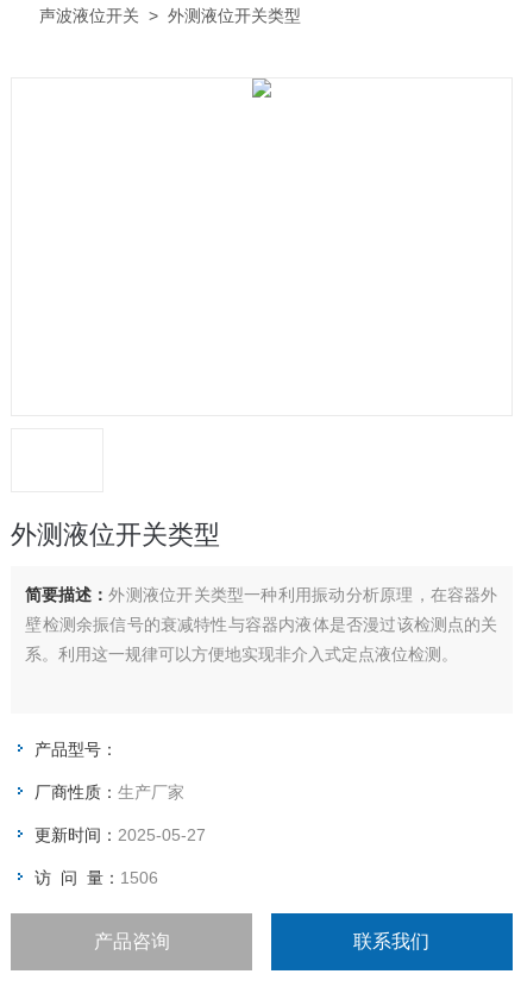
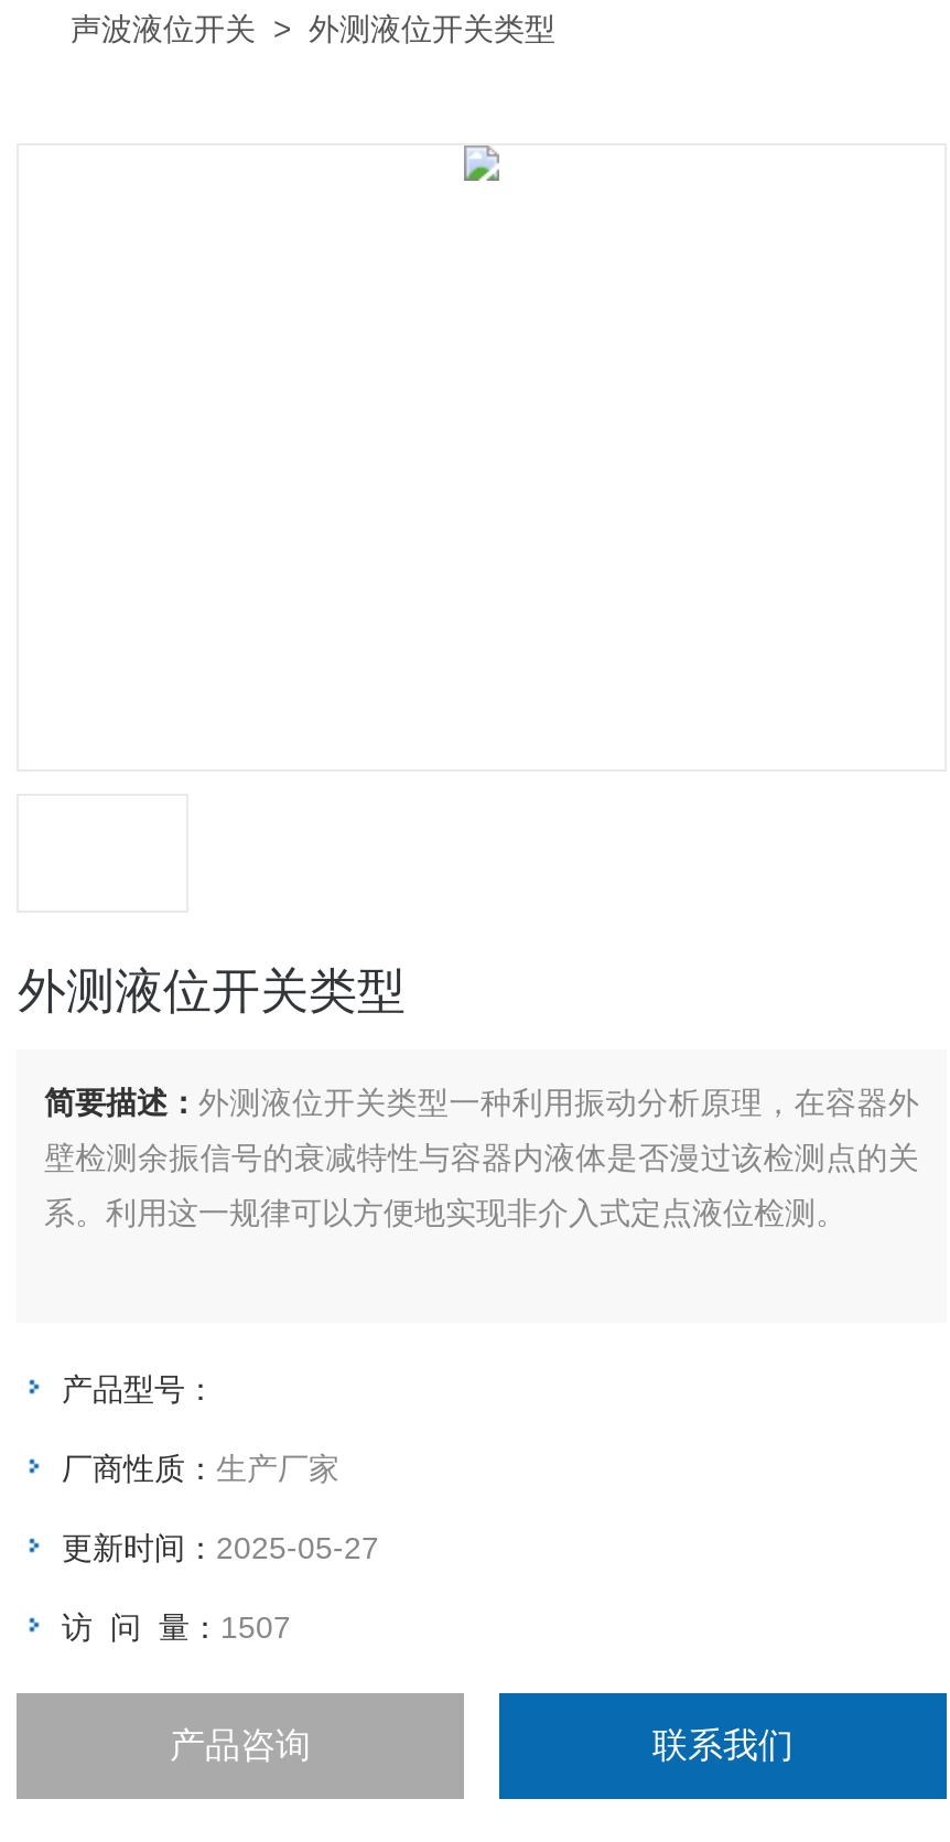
[35,868,159,887] 访 问 量：1506 -> [61,1609,291,1645] 访 问 量：1507

